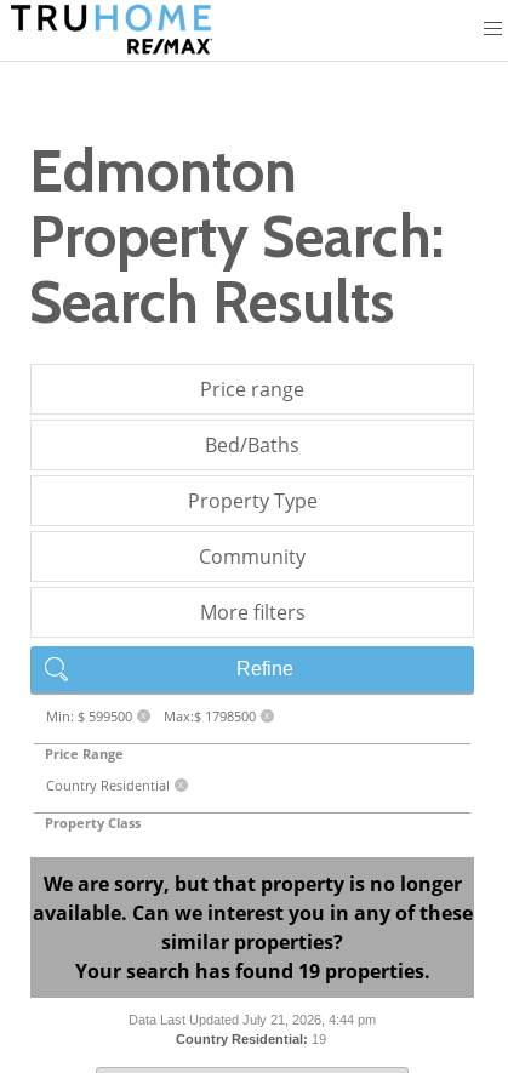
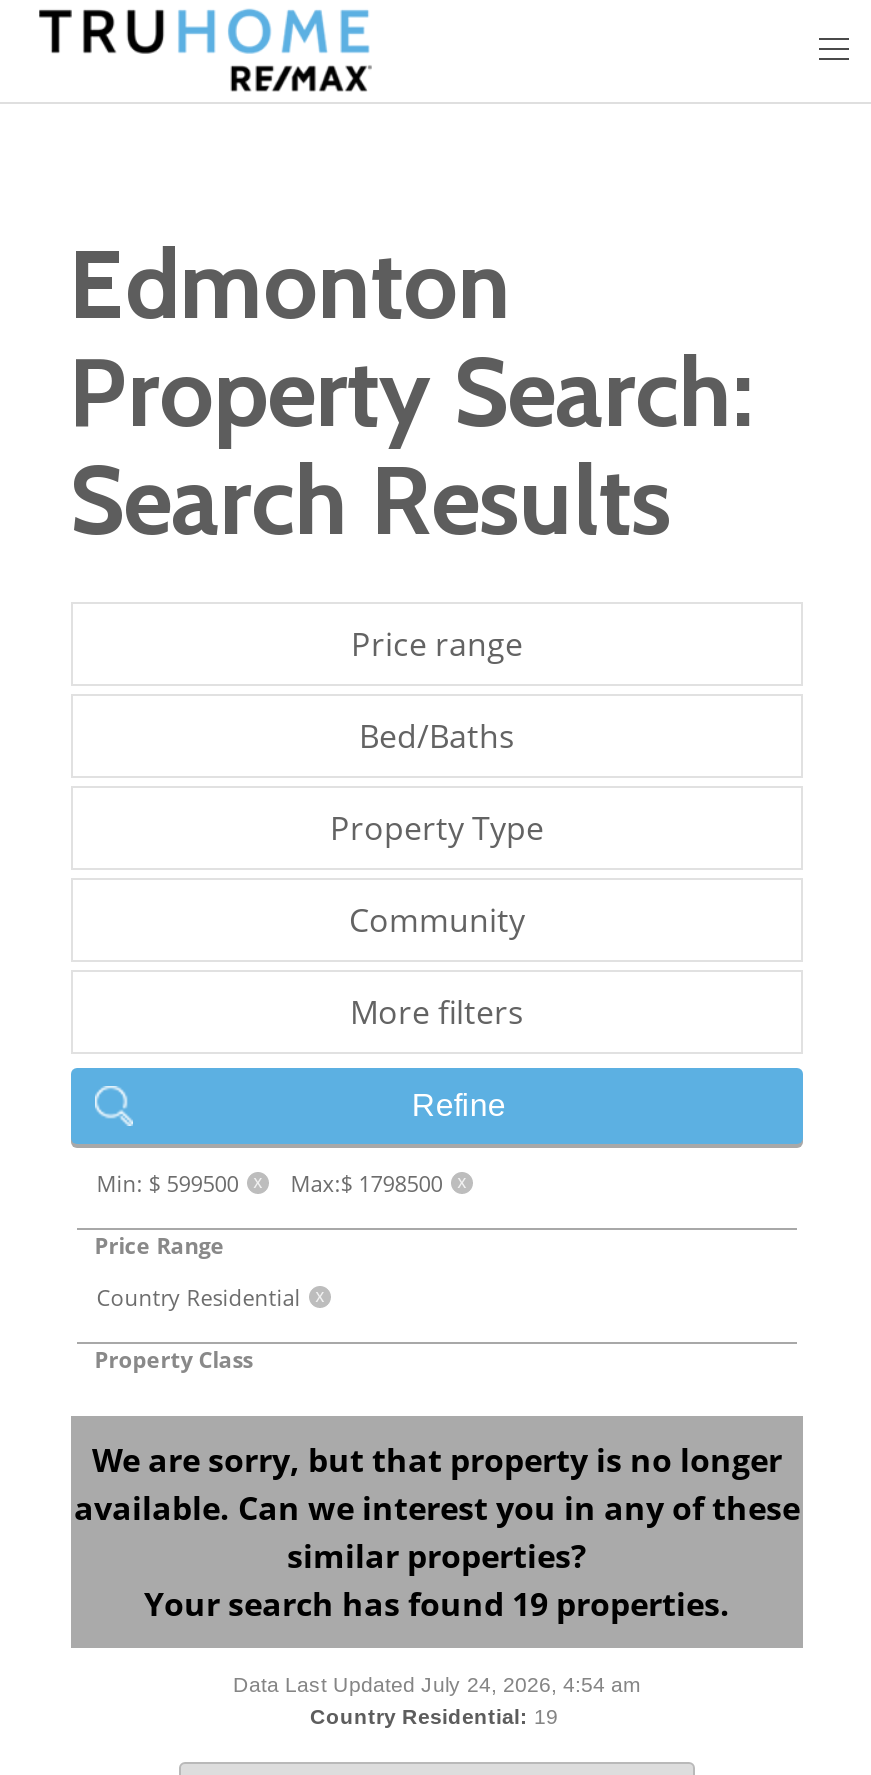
[129,1012,376,1027] Data Last Updated July 21, 2026, 4:44 pm -> [233,1672,641,1696] Data Last Updated July 24, 2026, 4:54 am

